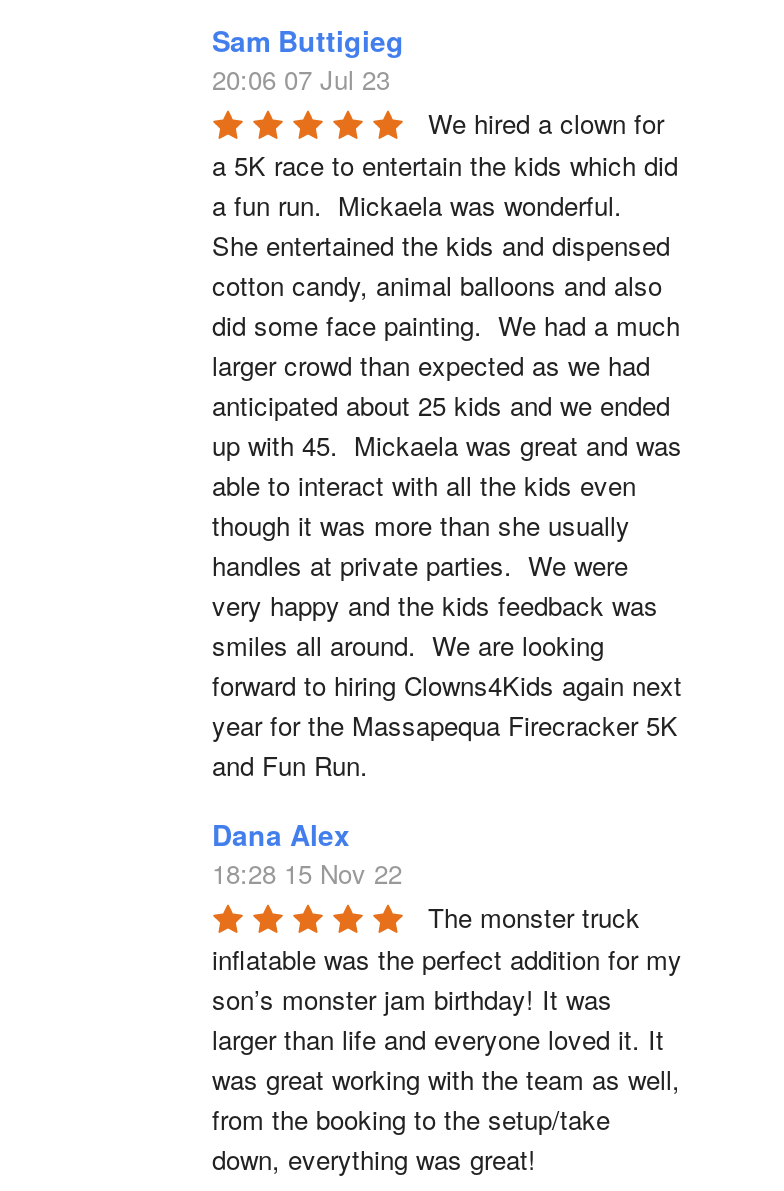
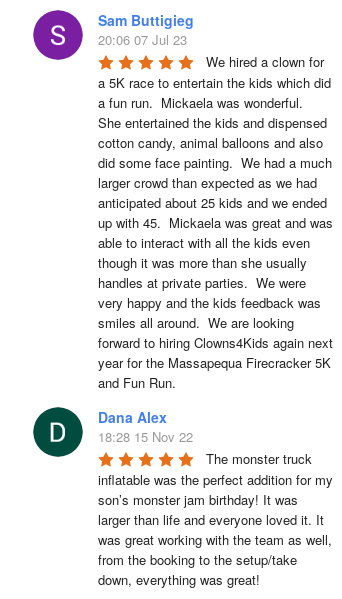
none -> [32,9,84,61] [image]
none -> [32,406,84,458] [image]

